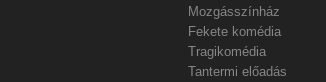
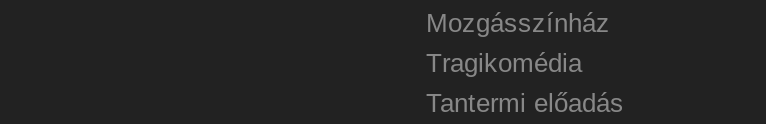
[188,24,281,39] Fekete komédia -> none

